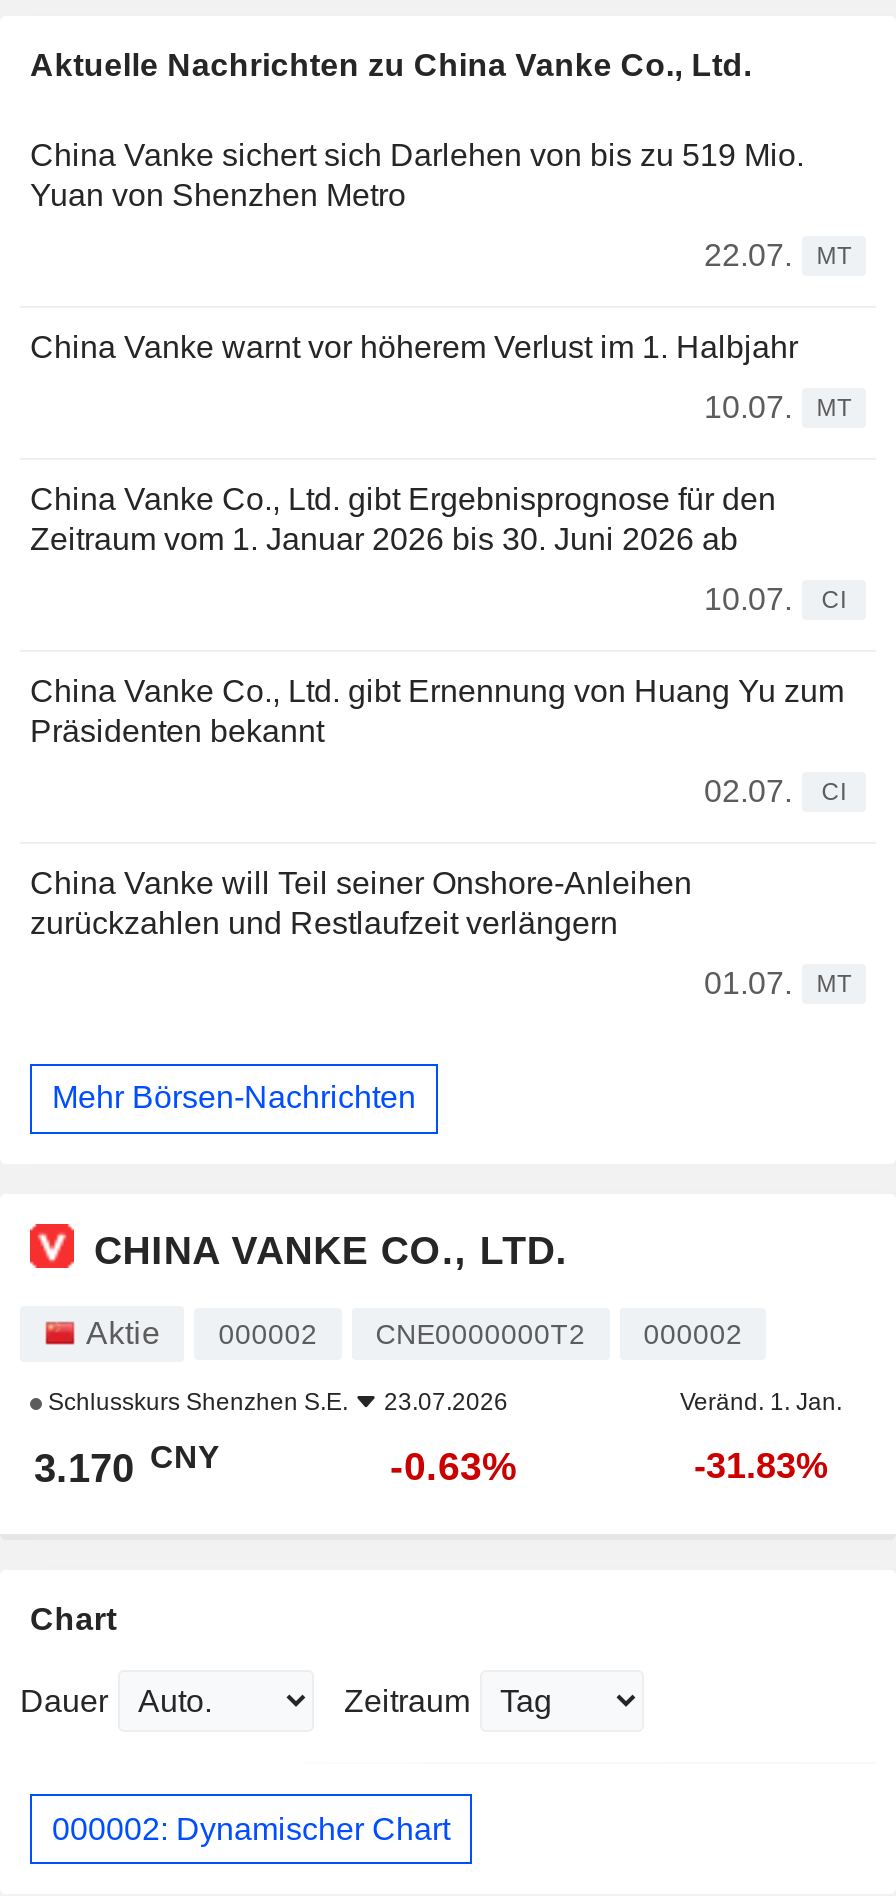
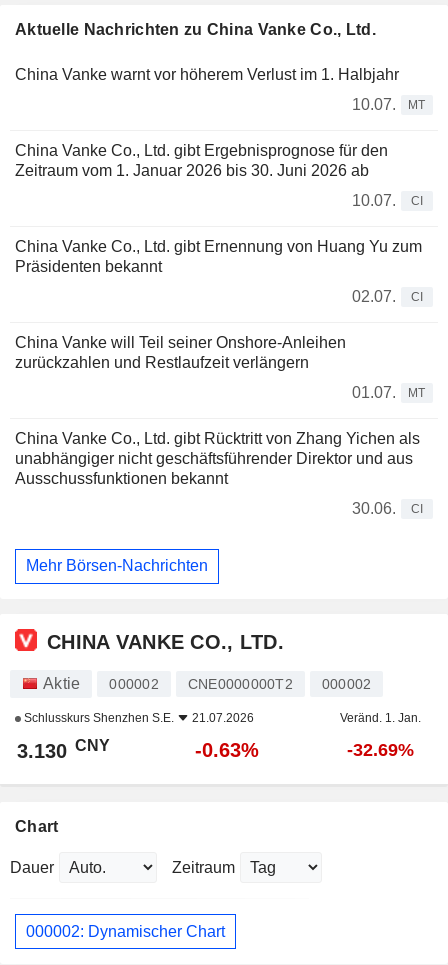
[30,138,851,272] China Vanke sichert sich Darlehen von bis zu 519 Mio. | Yuan von Shenzhen Metro | 22.07. | MT -> none
moved [30,330,851,1000] -> [15,66,426,401]: China Vanke warnt vor höherem Verlust im 1. Halbjahr | 10.07. | MT | ... | 01.07. | MT
none -> [15,430,423,517] China Vanke Co., Ltd. gibt Rücktritt von Zhang Yichen als | unabhängiger nicht geschäftsführender Direktor und aus | Ausschussfunktionen bekannt | 30.06. | CI
[42,1388,508,1416] Schlusskurs Shenzhen S.E. 23.07.2026 -> [21,711,254,725] Schlusskurs Shenzhen S.E. 21.07.2026
[34,1439,220,1490] 3.170 CNY -> [17,736,110,762] 3.130 CNY
[694,1446,828,1486] -31.83% -> [347,740,414,760] -32.69%

